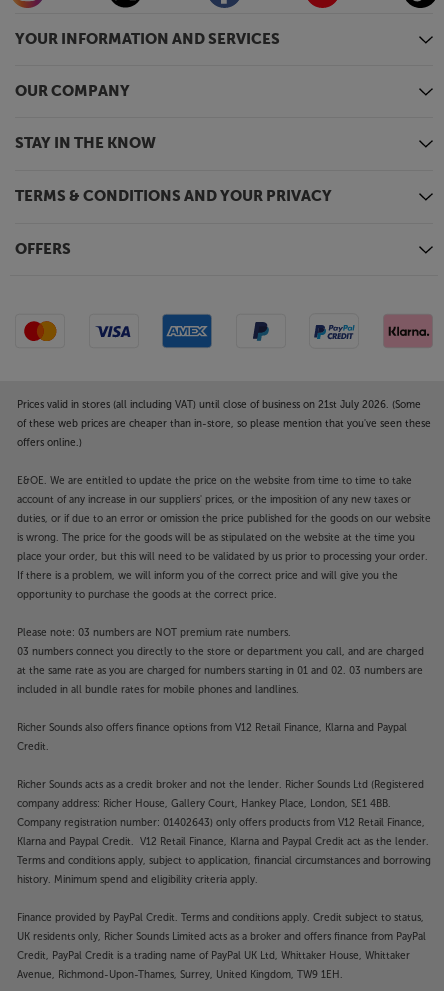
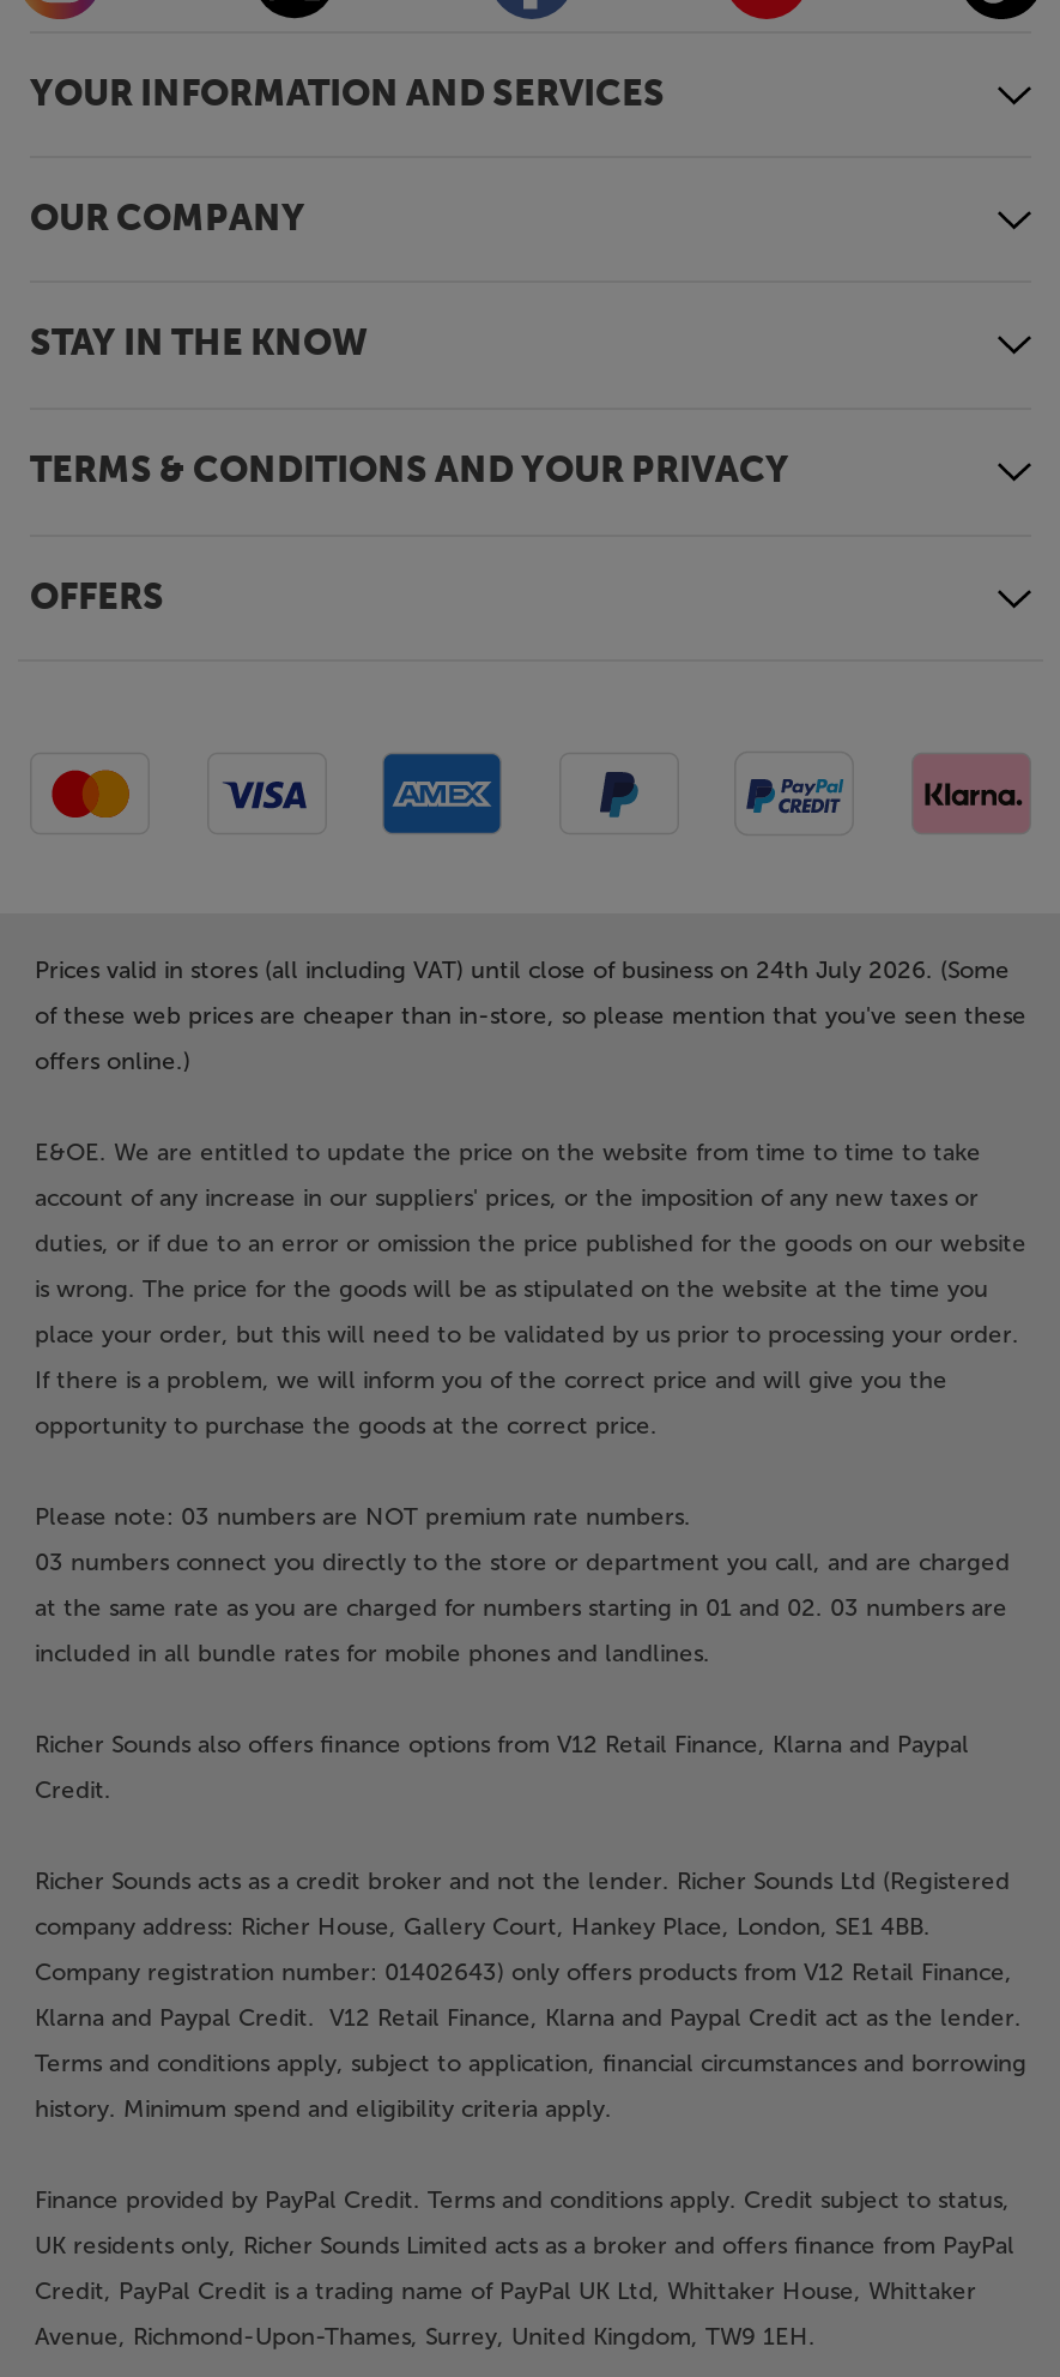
[17,399,421,411] Prices valid in stores (all including VAT) until close of business on 21st July 2026. (Some -> [35,957,1010,986] Prices valid in stores (all including VAT) until close of business on 24th July 2026. (Some

